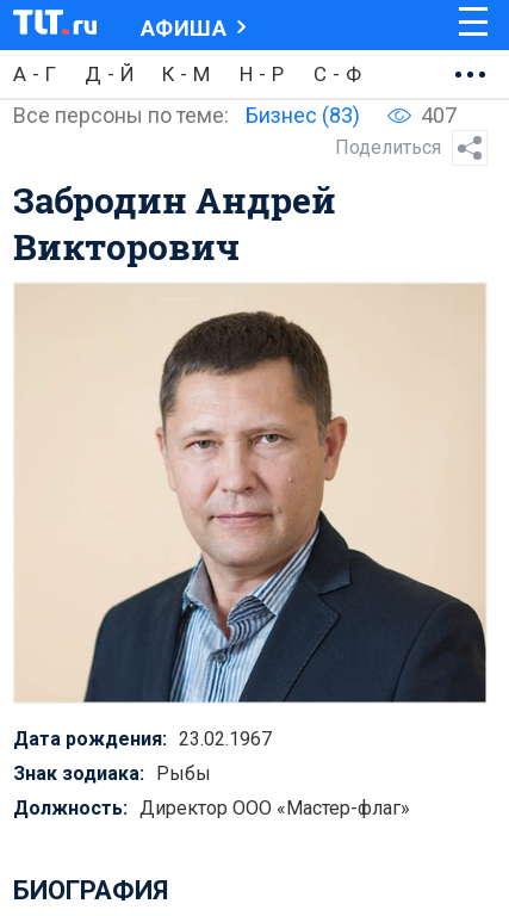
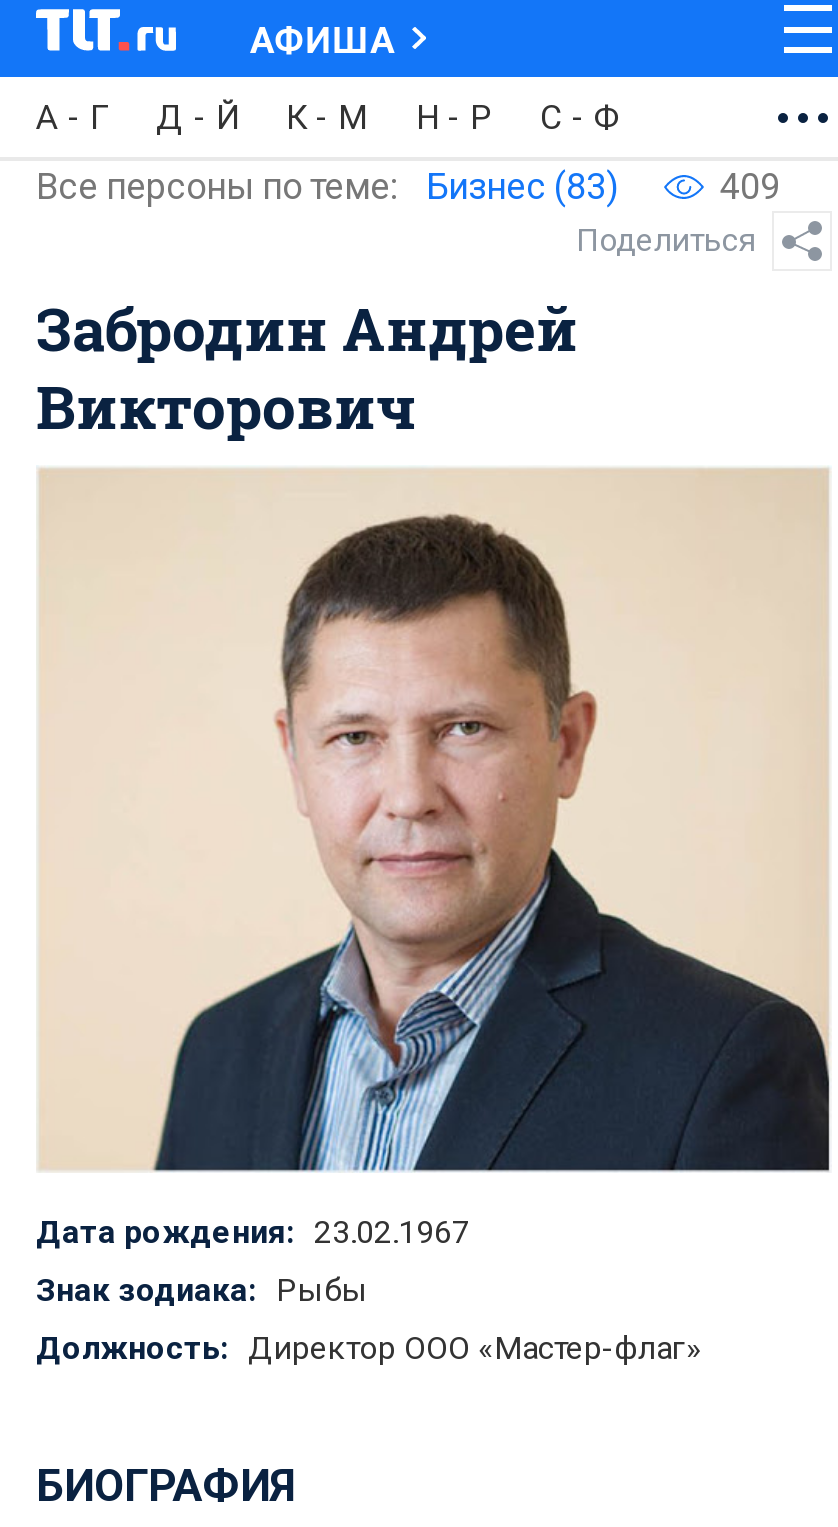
[421,103,457,128] 407 -> [720,165,780,207] 409

